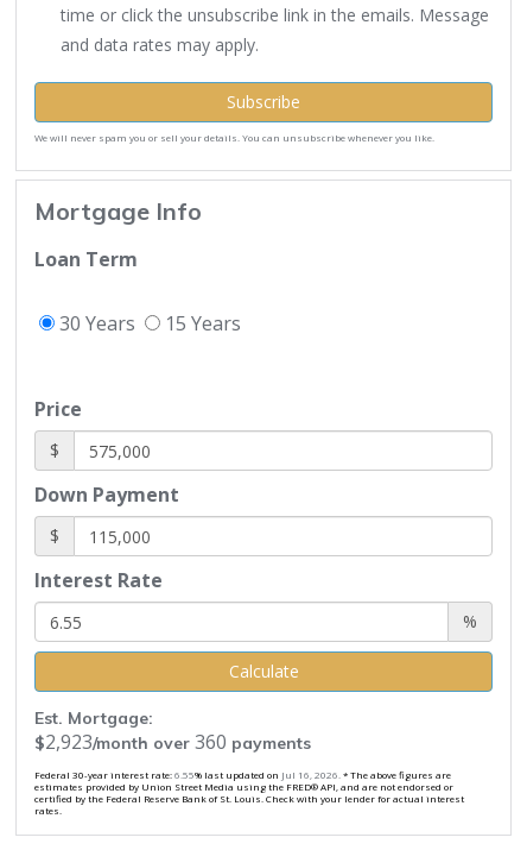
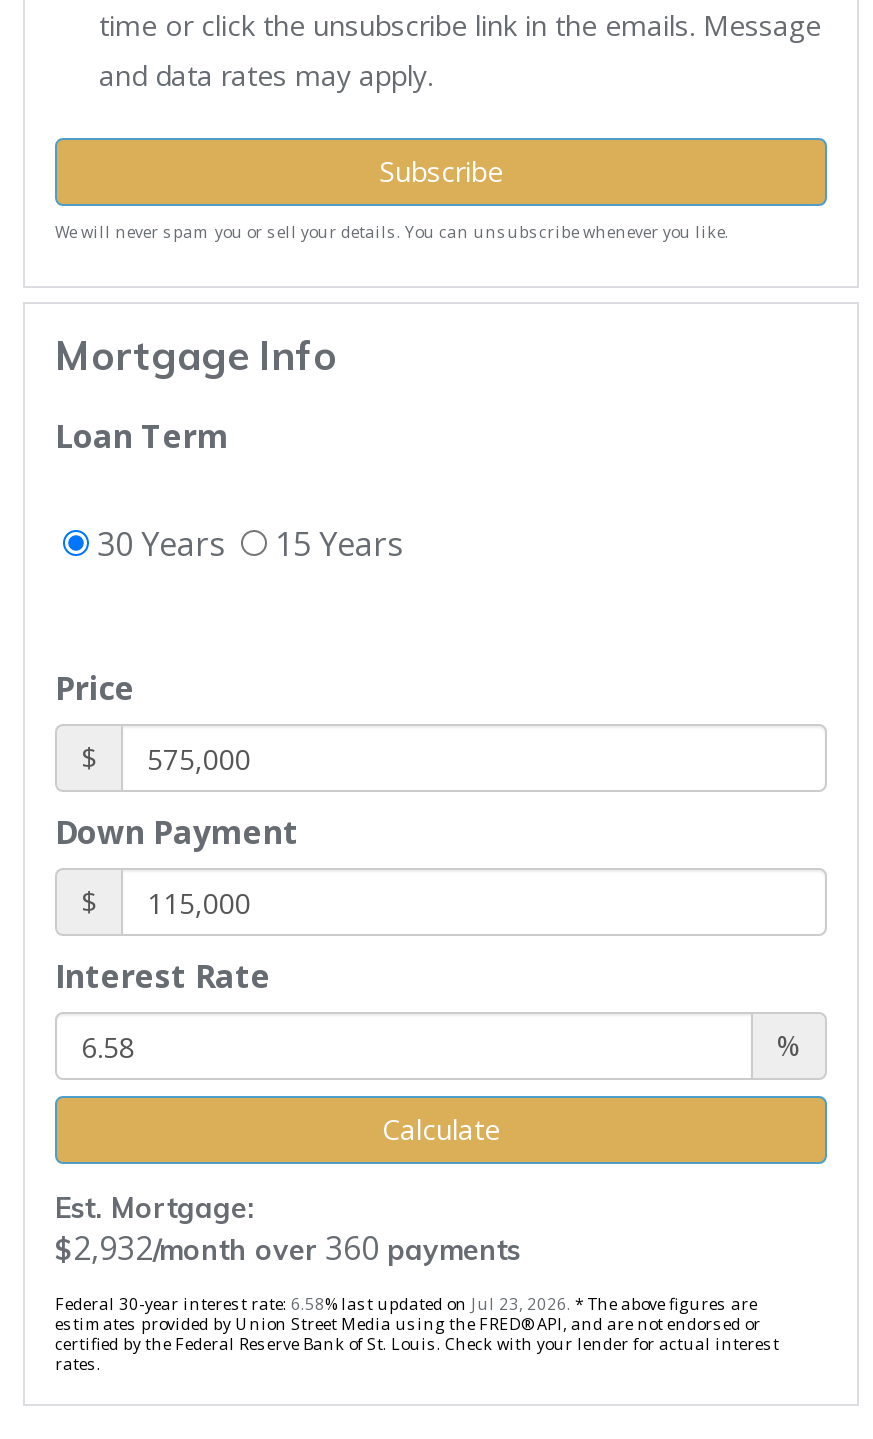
[34,729,311,755] $2,923/month over 360 payments -> [55,1227,521,1271] $2,932/month over 360 payments
[34,769,451,782] Federal 30-year interest rate: 6.55% last updated on Jul 16, 2026. * The above figures are -> [55,1293,757,1315] Federal 30-year interest rate: 6.58% last updated on Jul 23, 2026. * The above figures are

